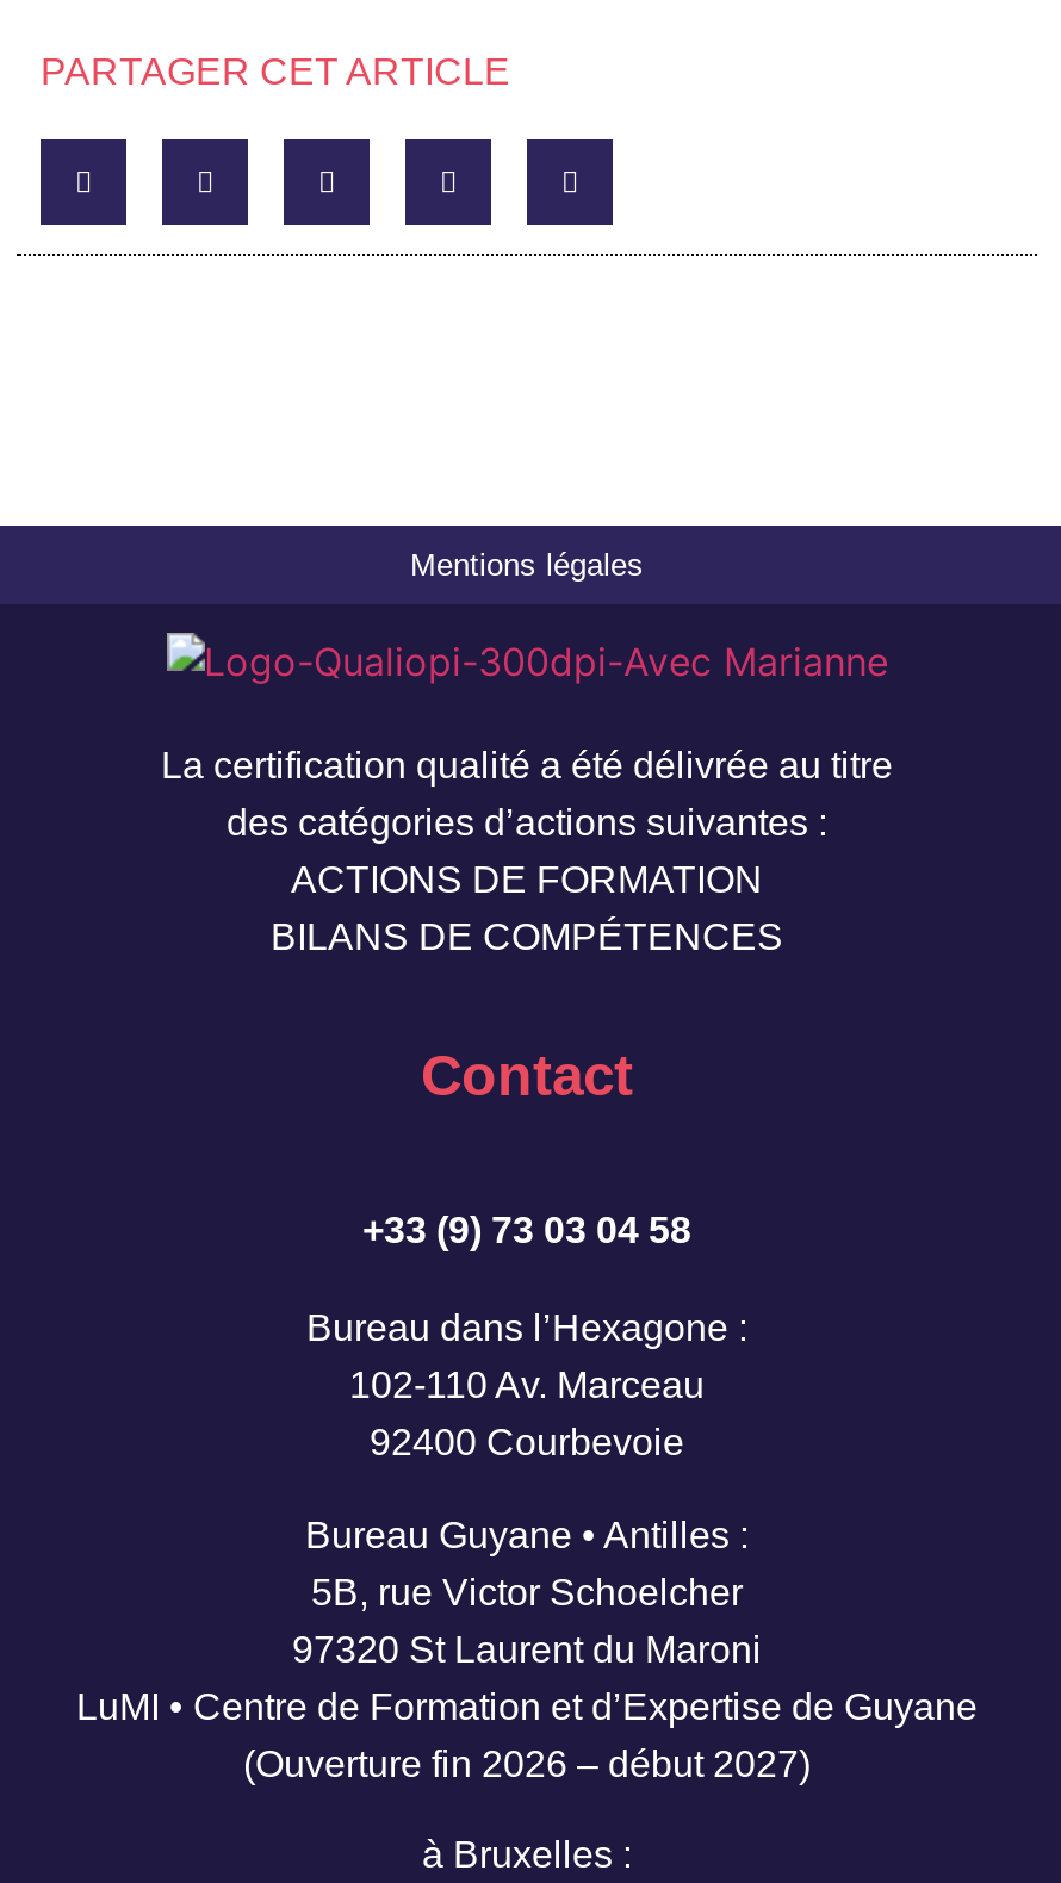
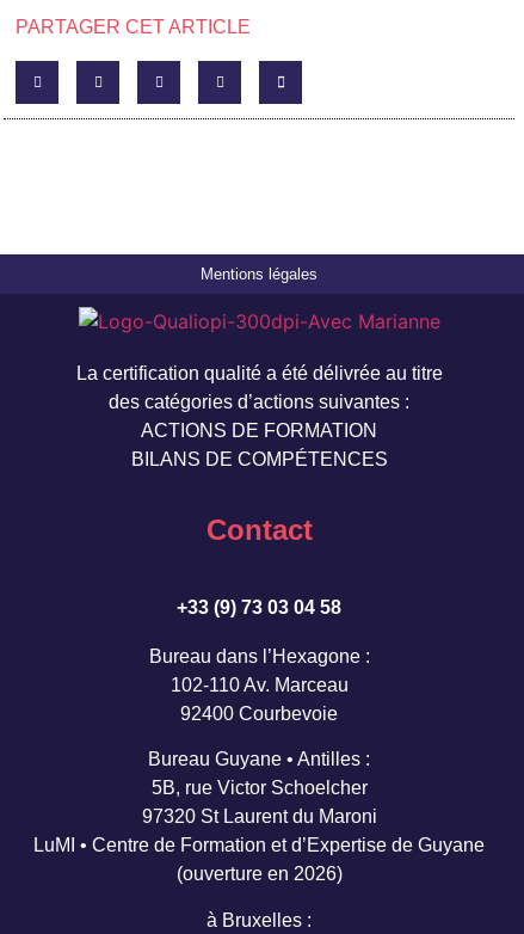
[243,1743,811,1783] (Ouverture fin 2026 – début 2027) -> [176,864,342,884] (ouverture en 2026)

